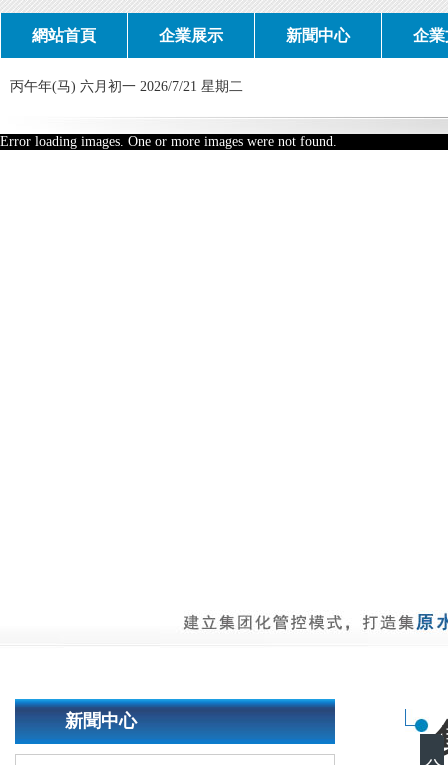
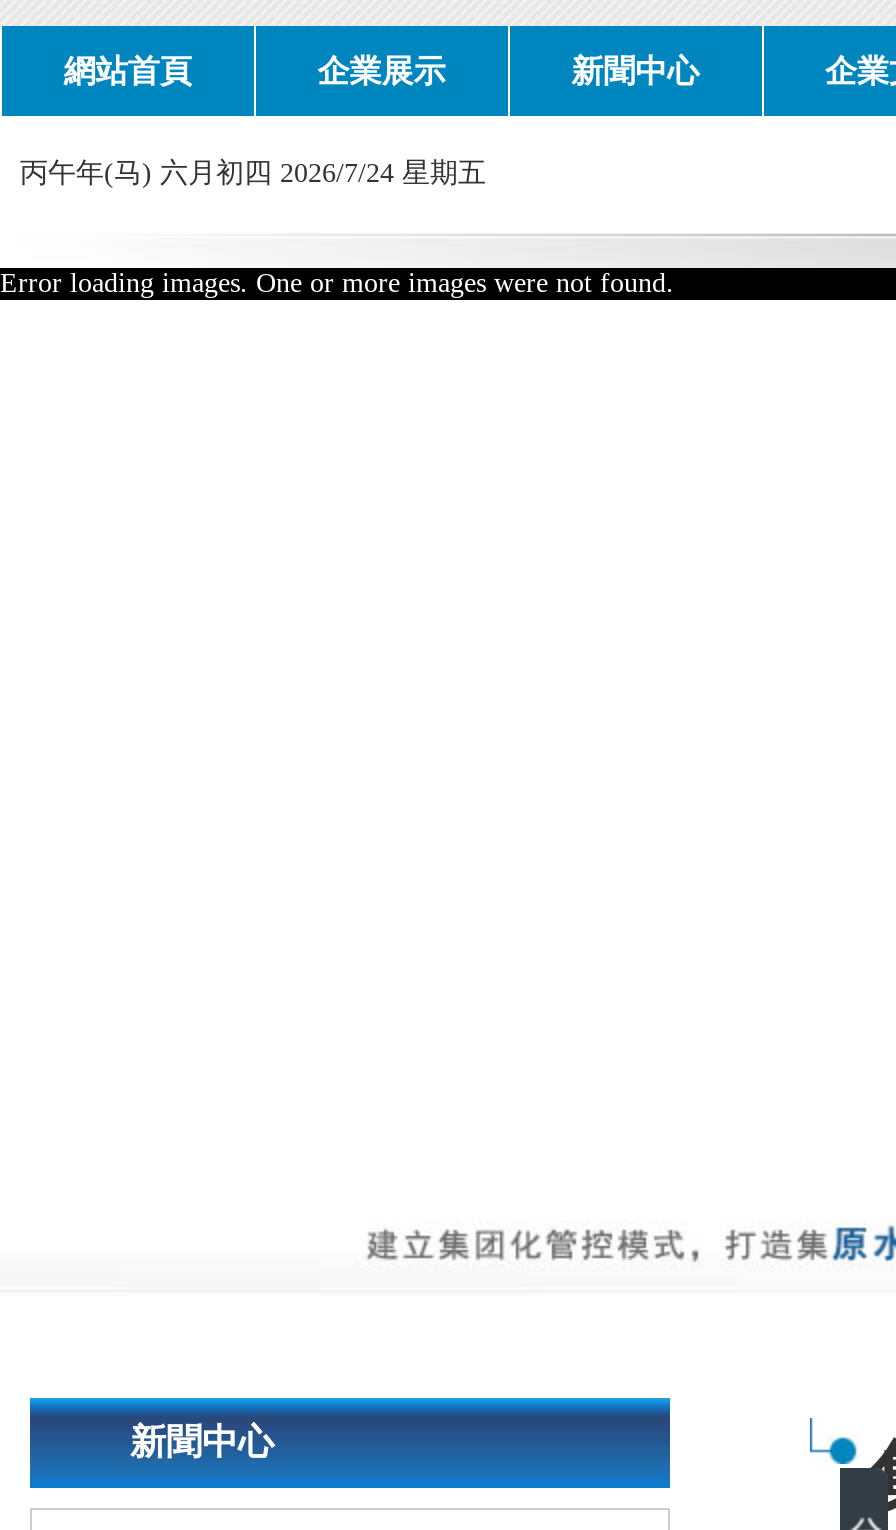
[10,79,243,94] 丙午年(马) 六月初一 2026/7/21 星期二 -> [20,158,486,188] 丙午年(马) 六月初四 2026/7/24 星期五

